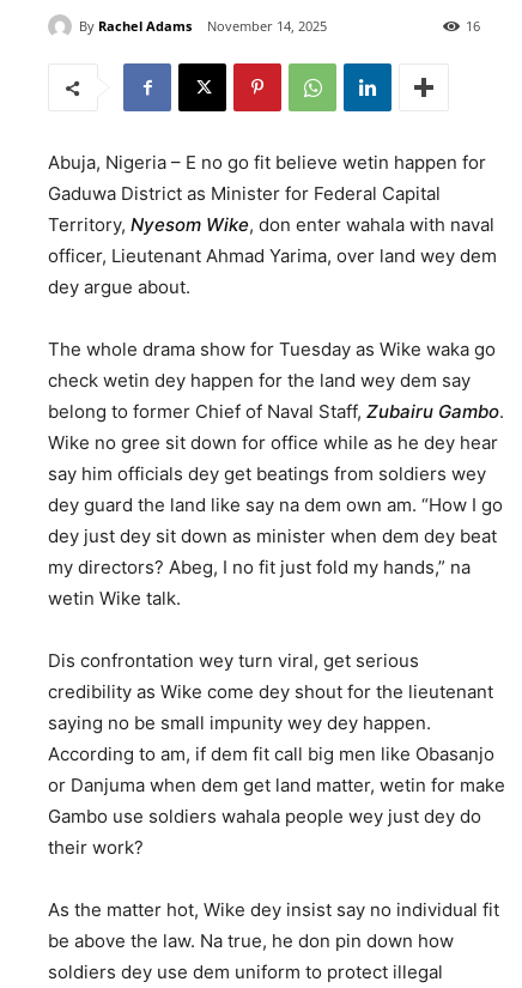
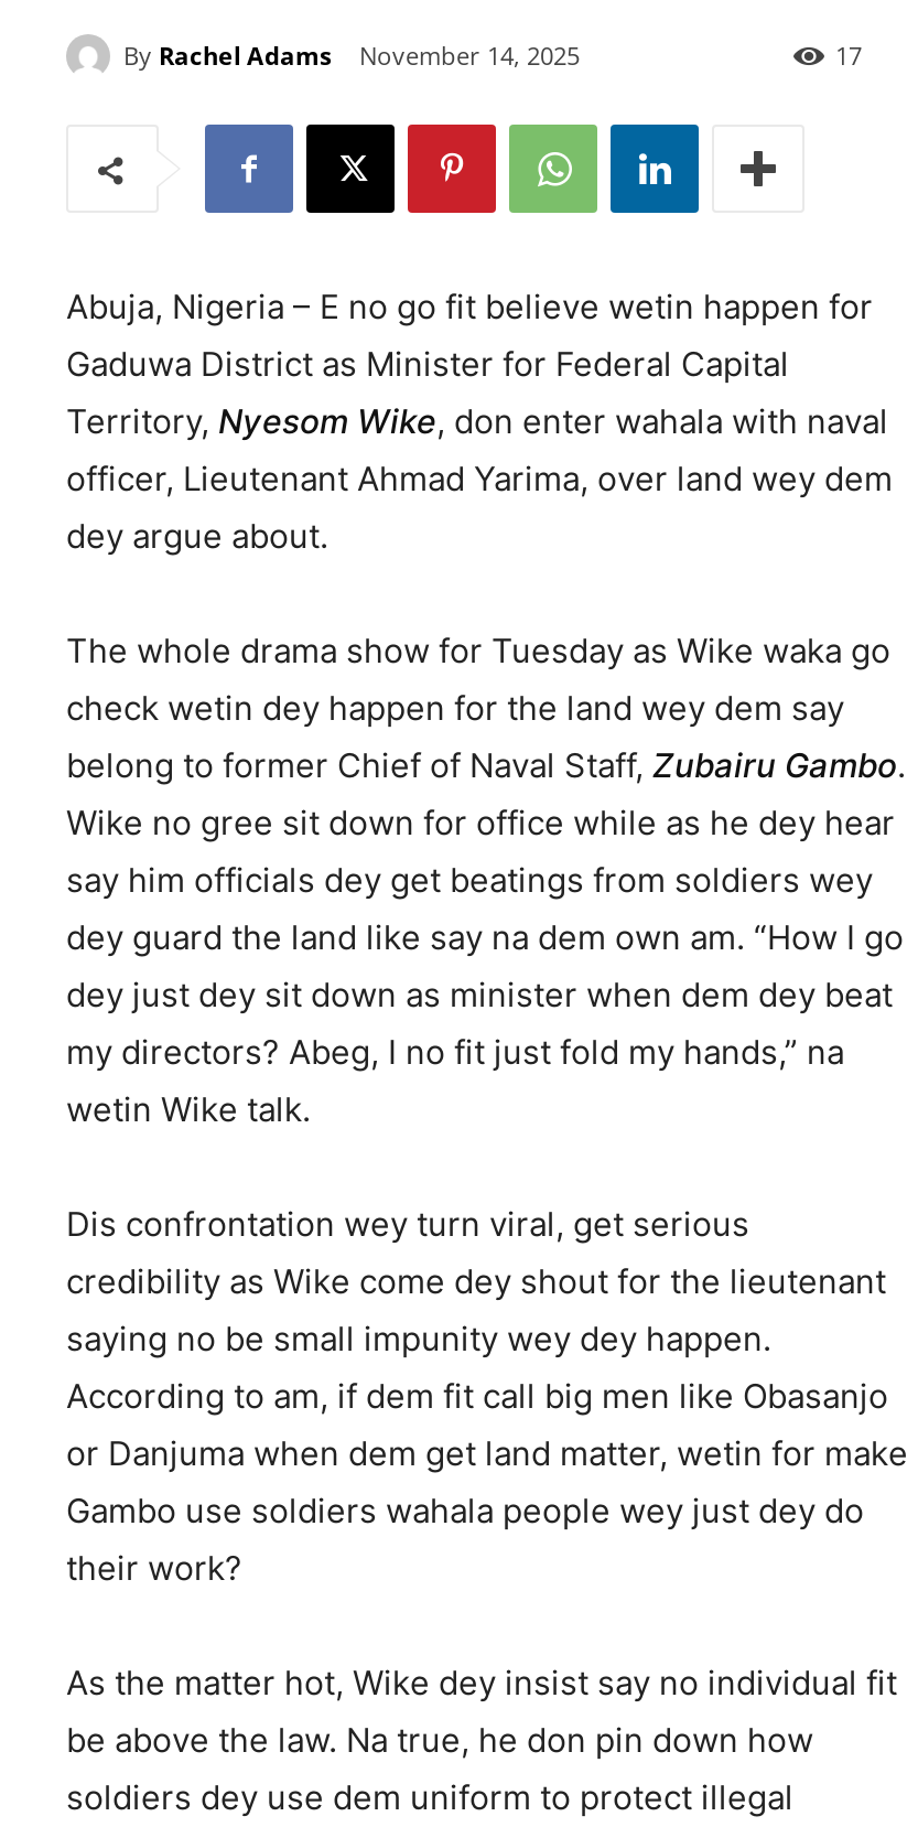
[466,17,480,35] 16 -> [835,39,862,72] 17

